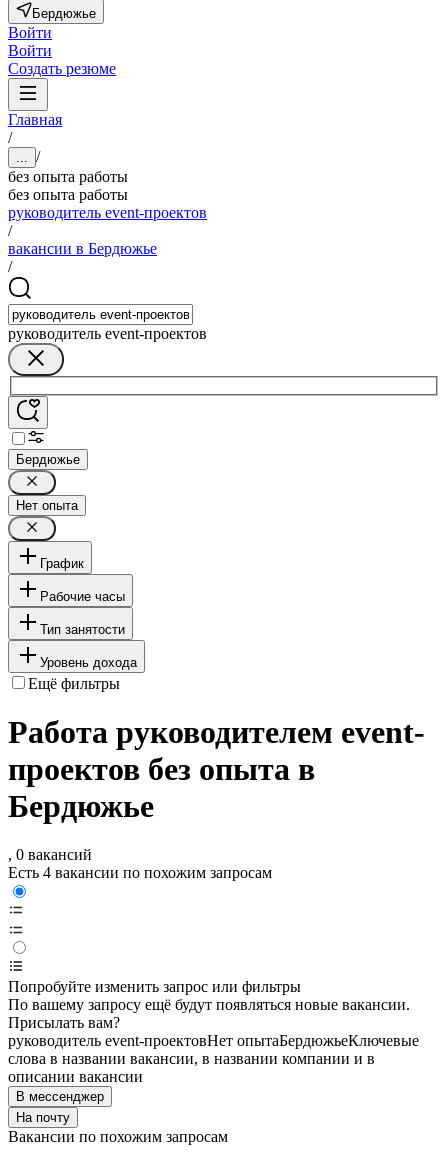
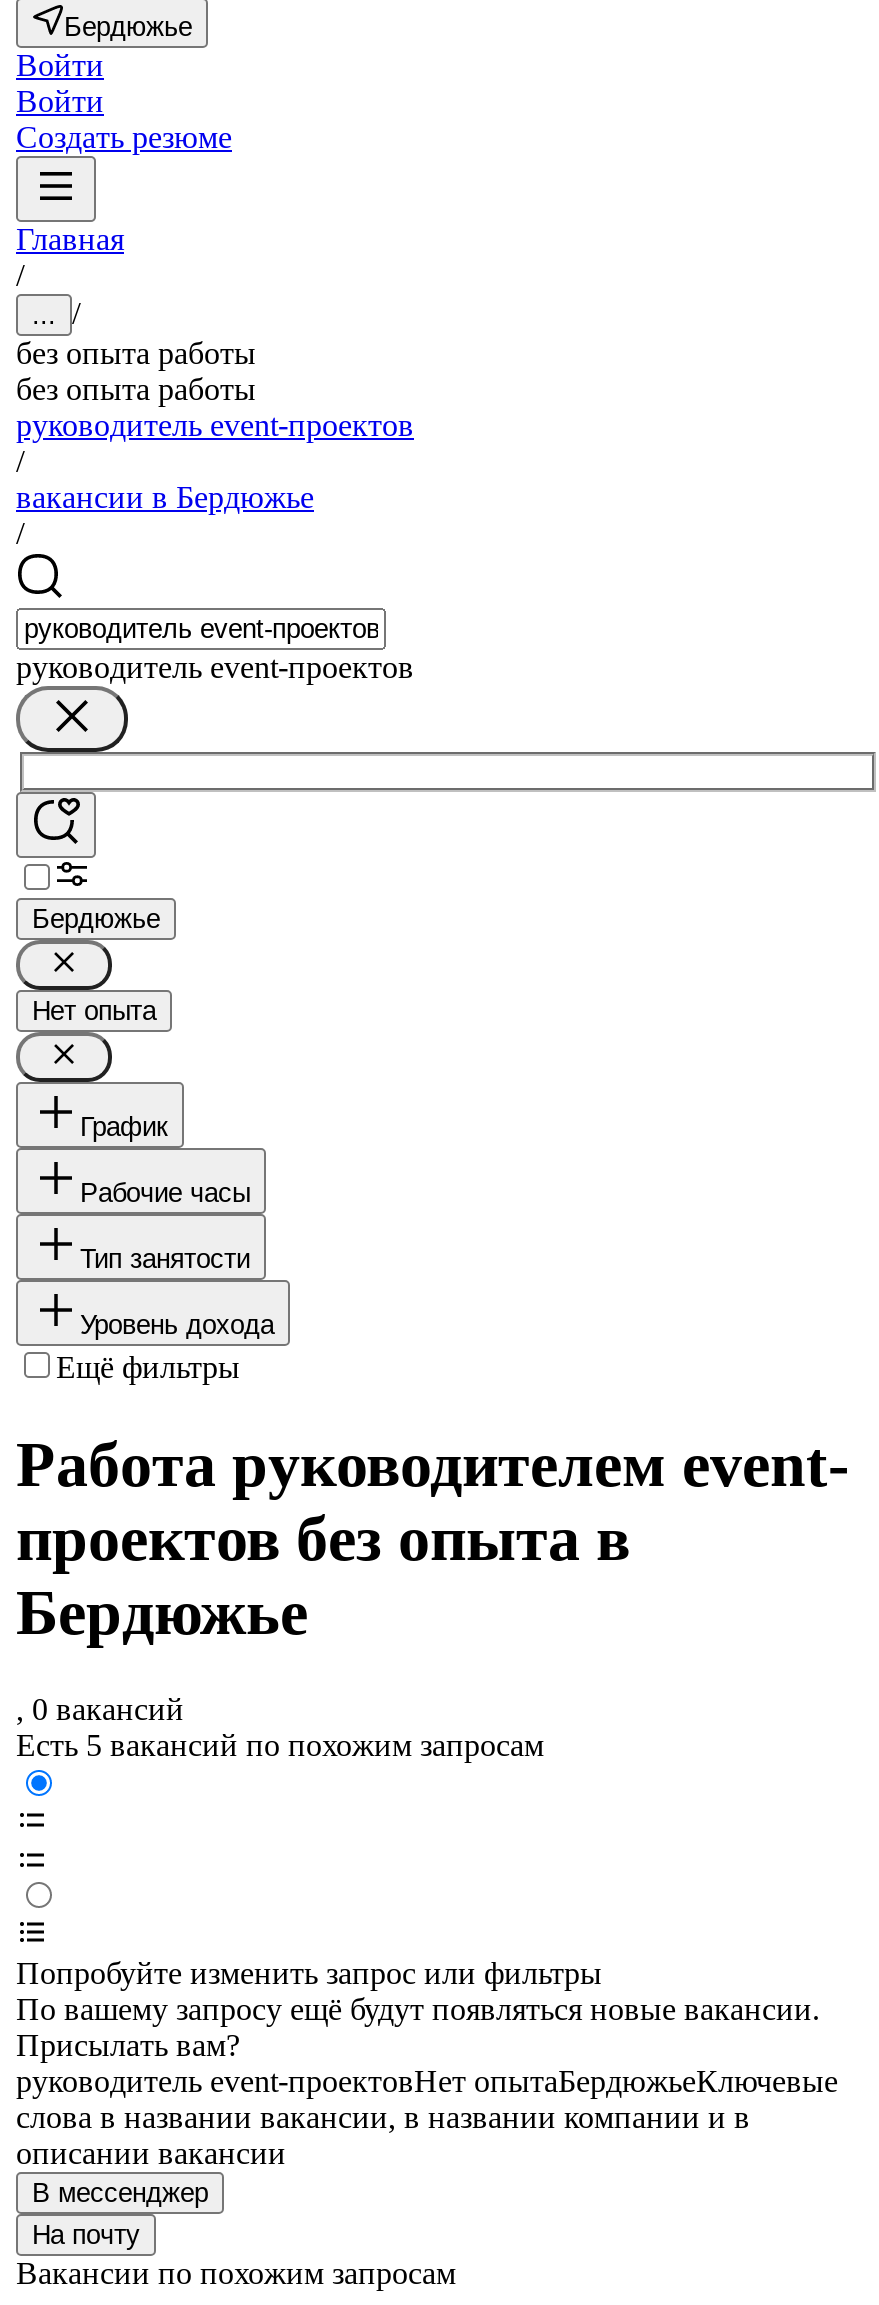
[8,864,272,881] Есть 4 вакансии по похожим запросам -> [16,1729,544,1763] Есть 5 вакансий по похожим запросам

